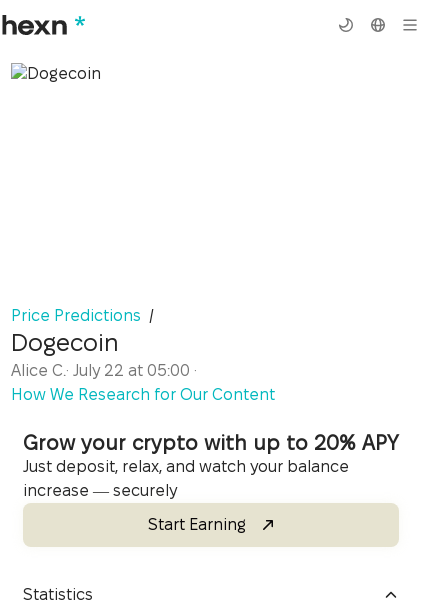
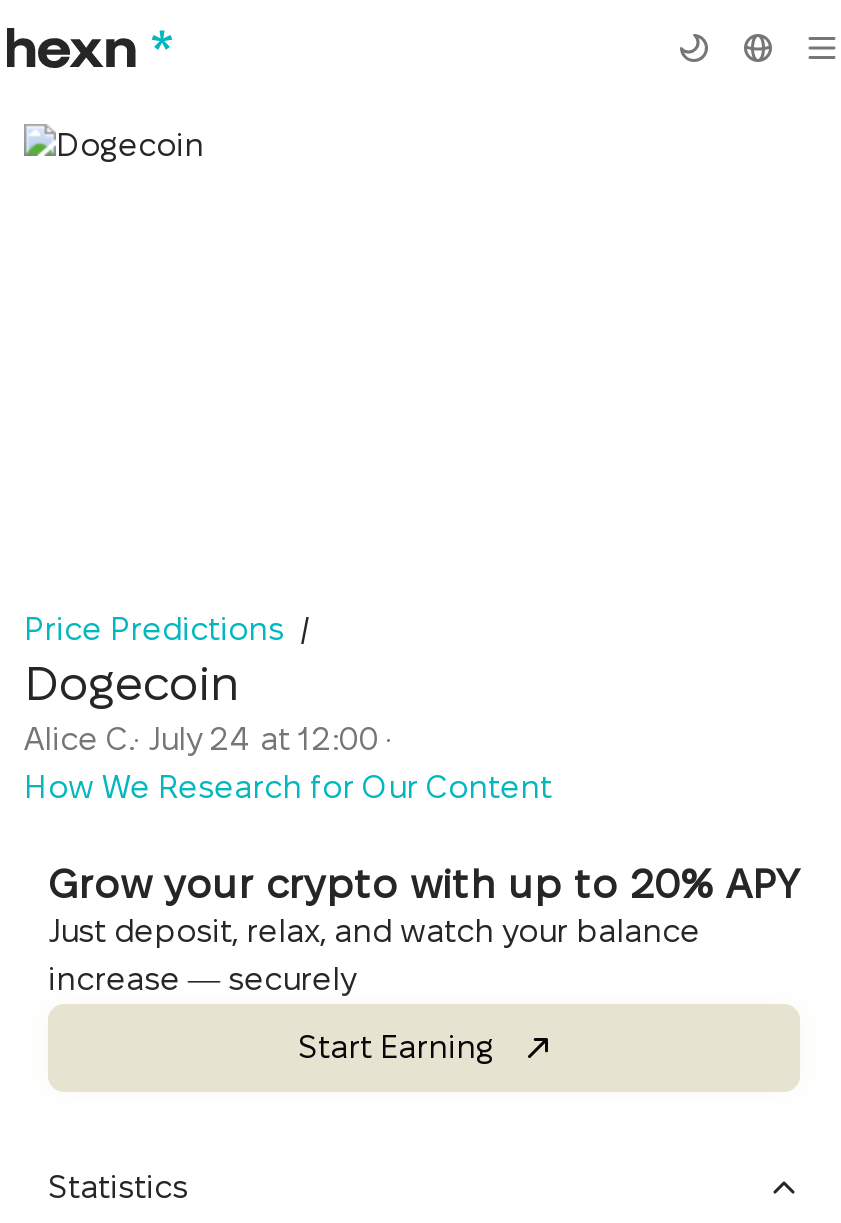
[11,362,197,379] Alice C. · July 22 at 05:00 · -> [24,721,392,755] Alice C. · July 24 at 12:00 ·

